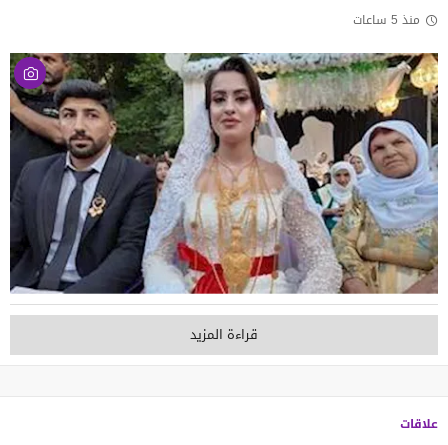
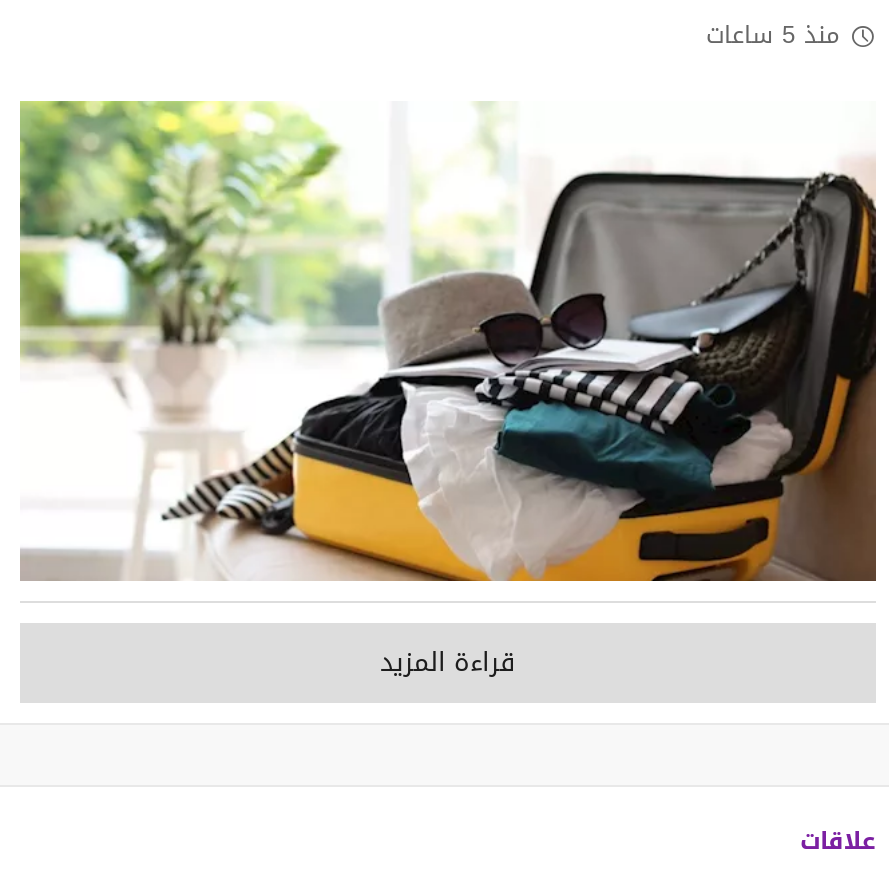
[9,52,439,295] [image] -> [18,99,878,583] [image]

